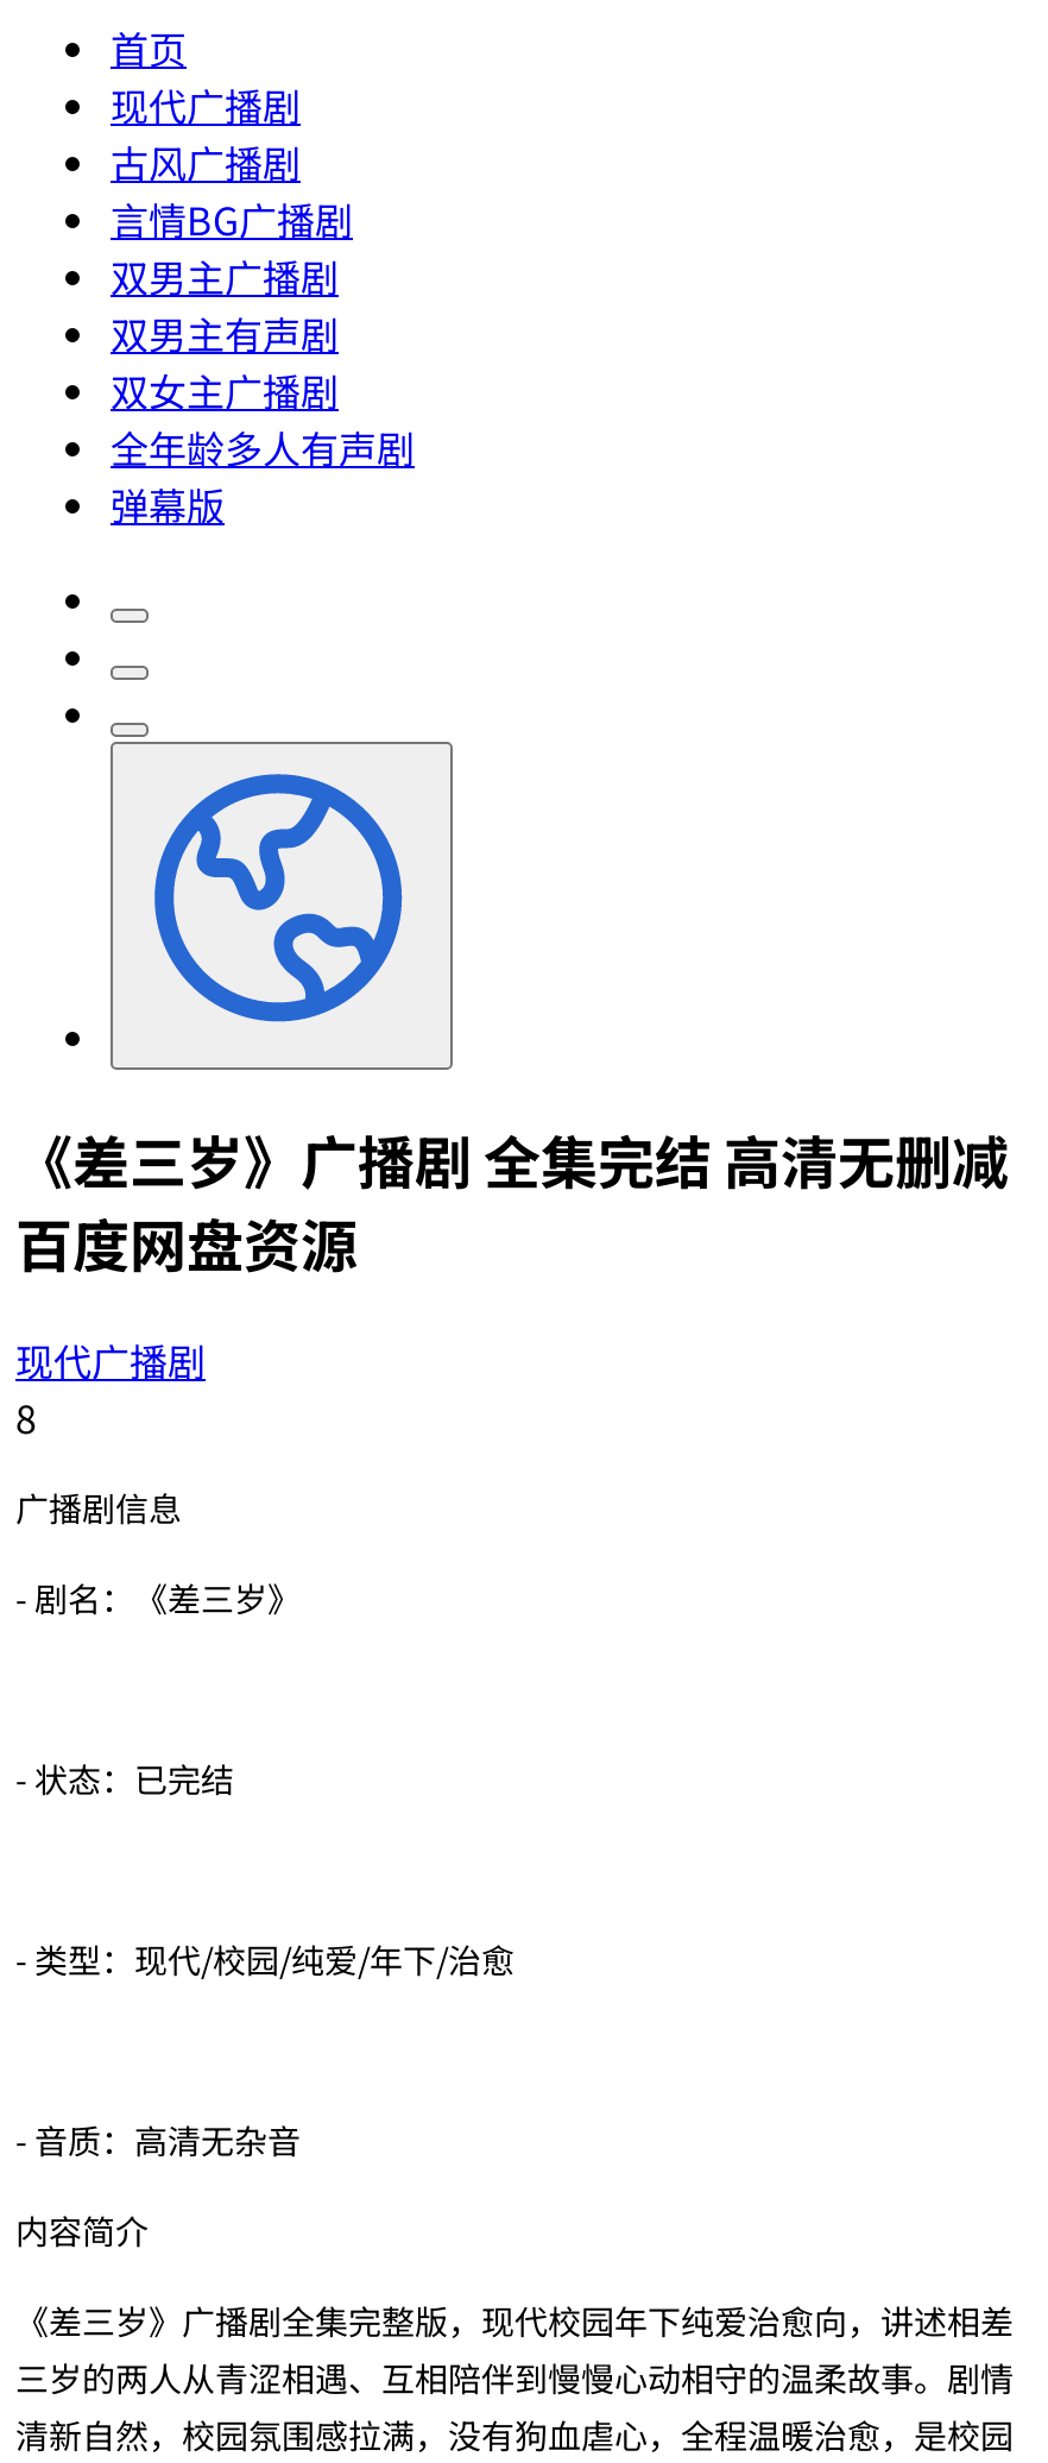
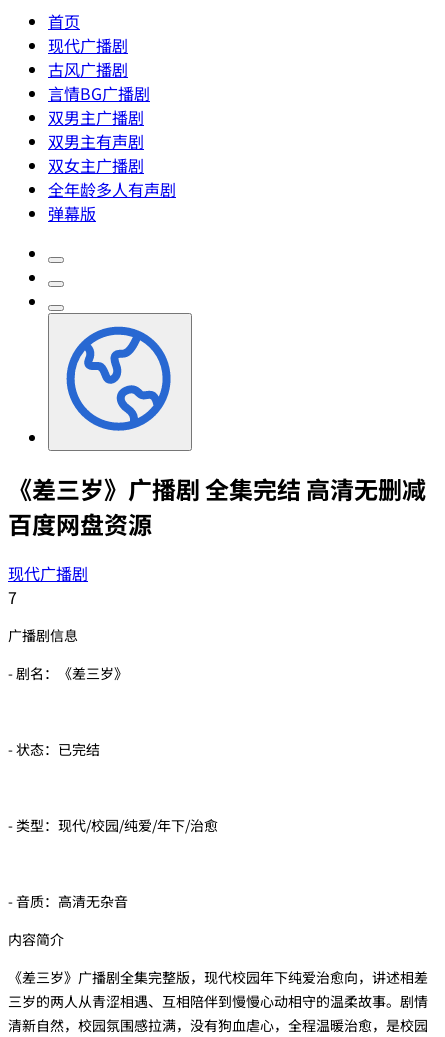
[15,1388,37,1445] 8 -> [8,585,17,609] 7

